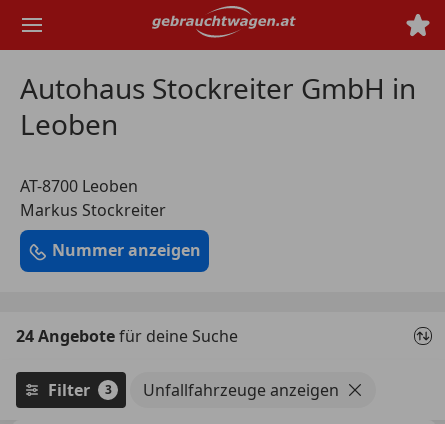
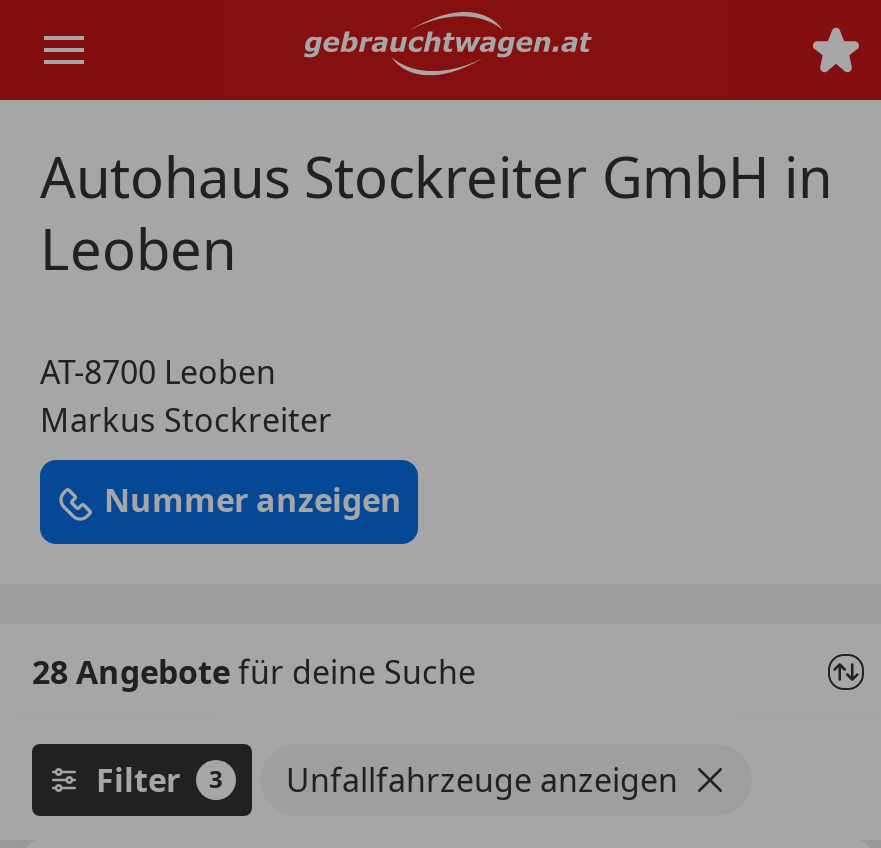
[16,325,238,347] 24 Angebote für deine Suche -> [32,649,476,693] 28 Angebote für deine Suche

